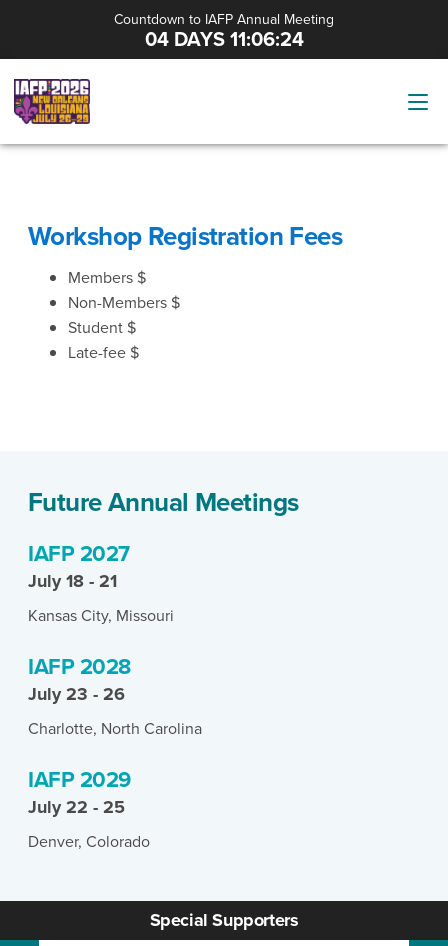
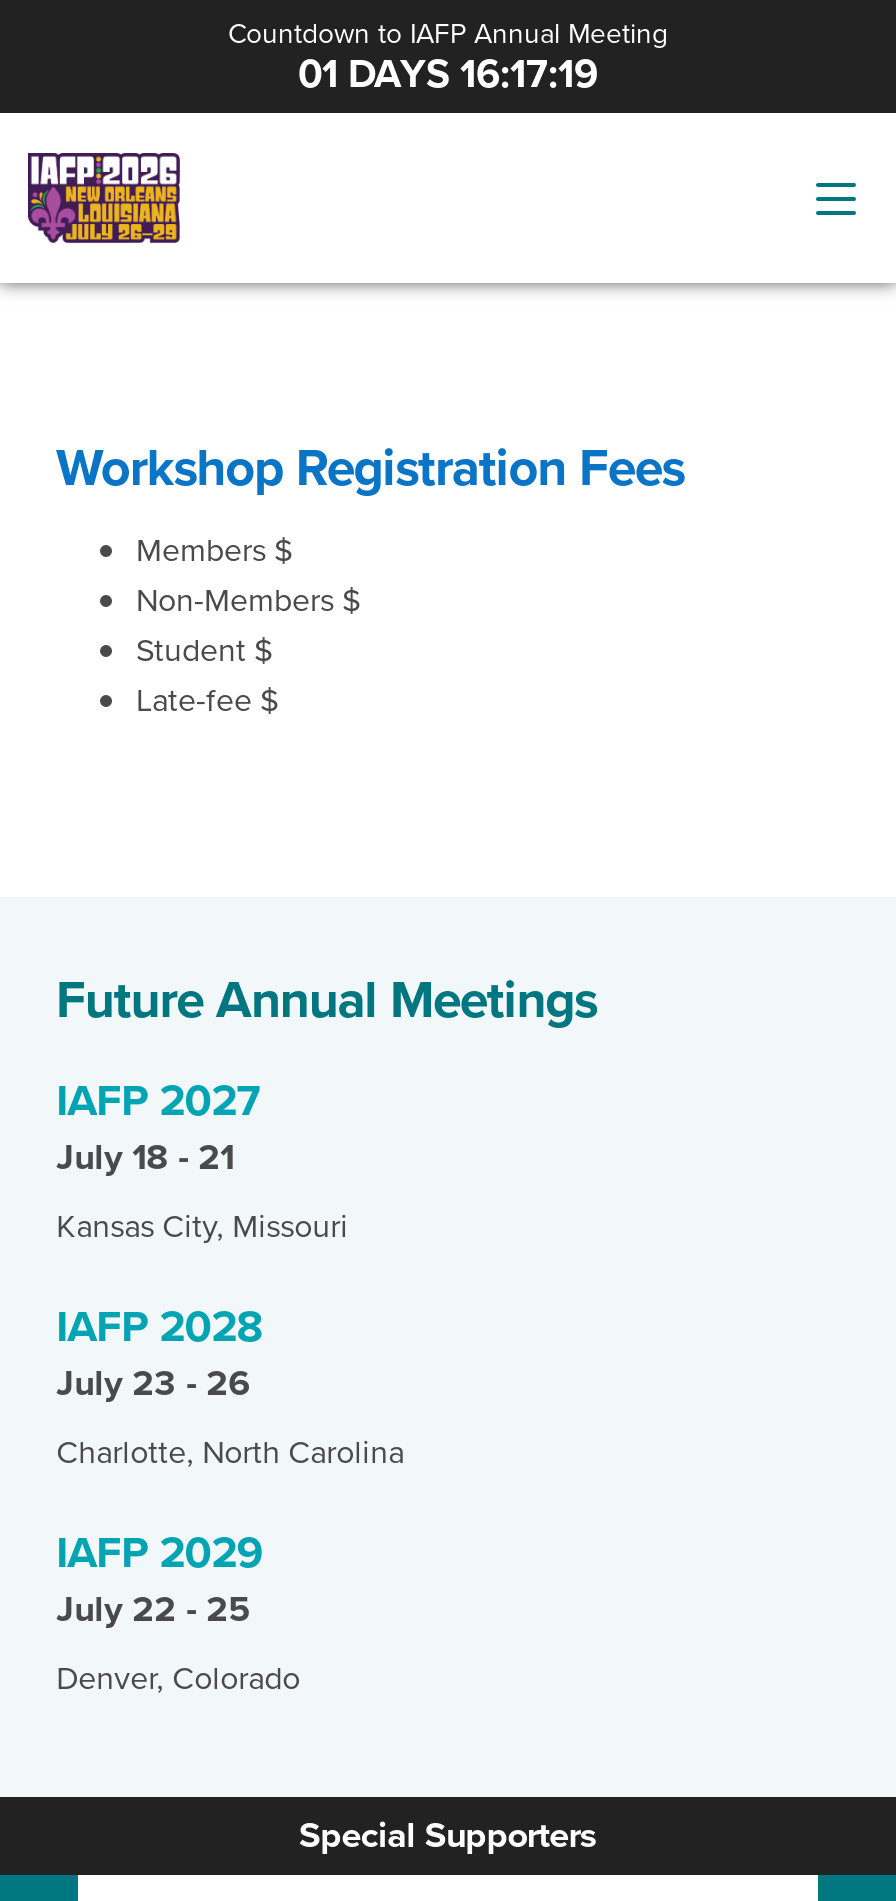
[144,24,303,53] 04 DAYS 11:06:24 -> [298,43,598,103] 01 DAYS 16:17:19

